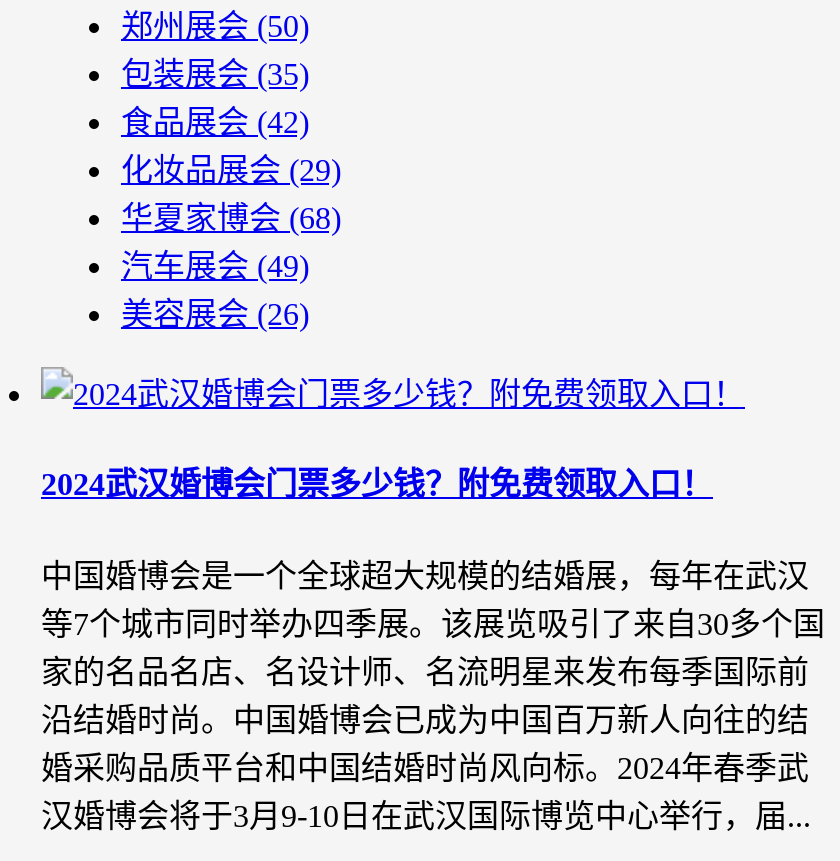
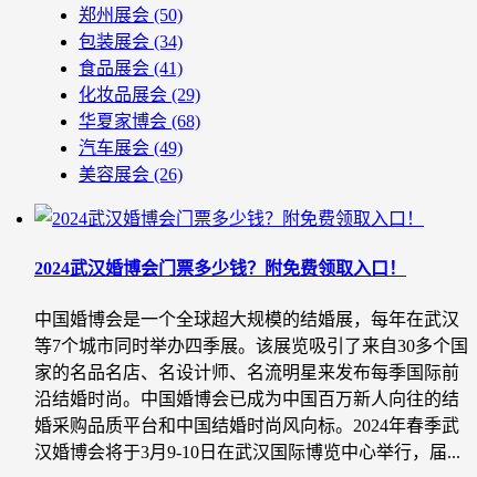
[121,57,309,91] 包装展会(35) -> [79,32,183,51] 包装展会(34)
[121,105,309,139] 食品展会(42) -> [79,59,183,77] 食品展会(41)

